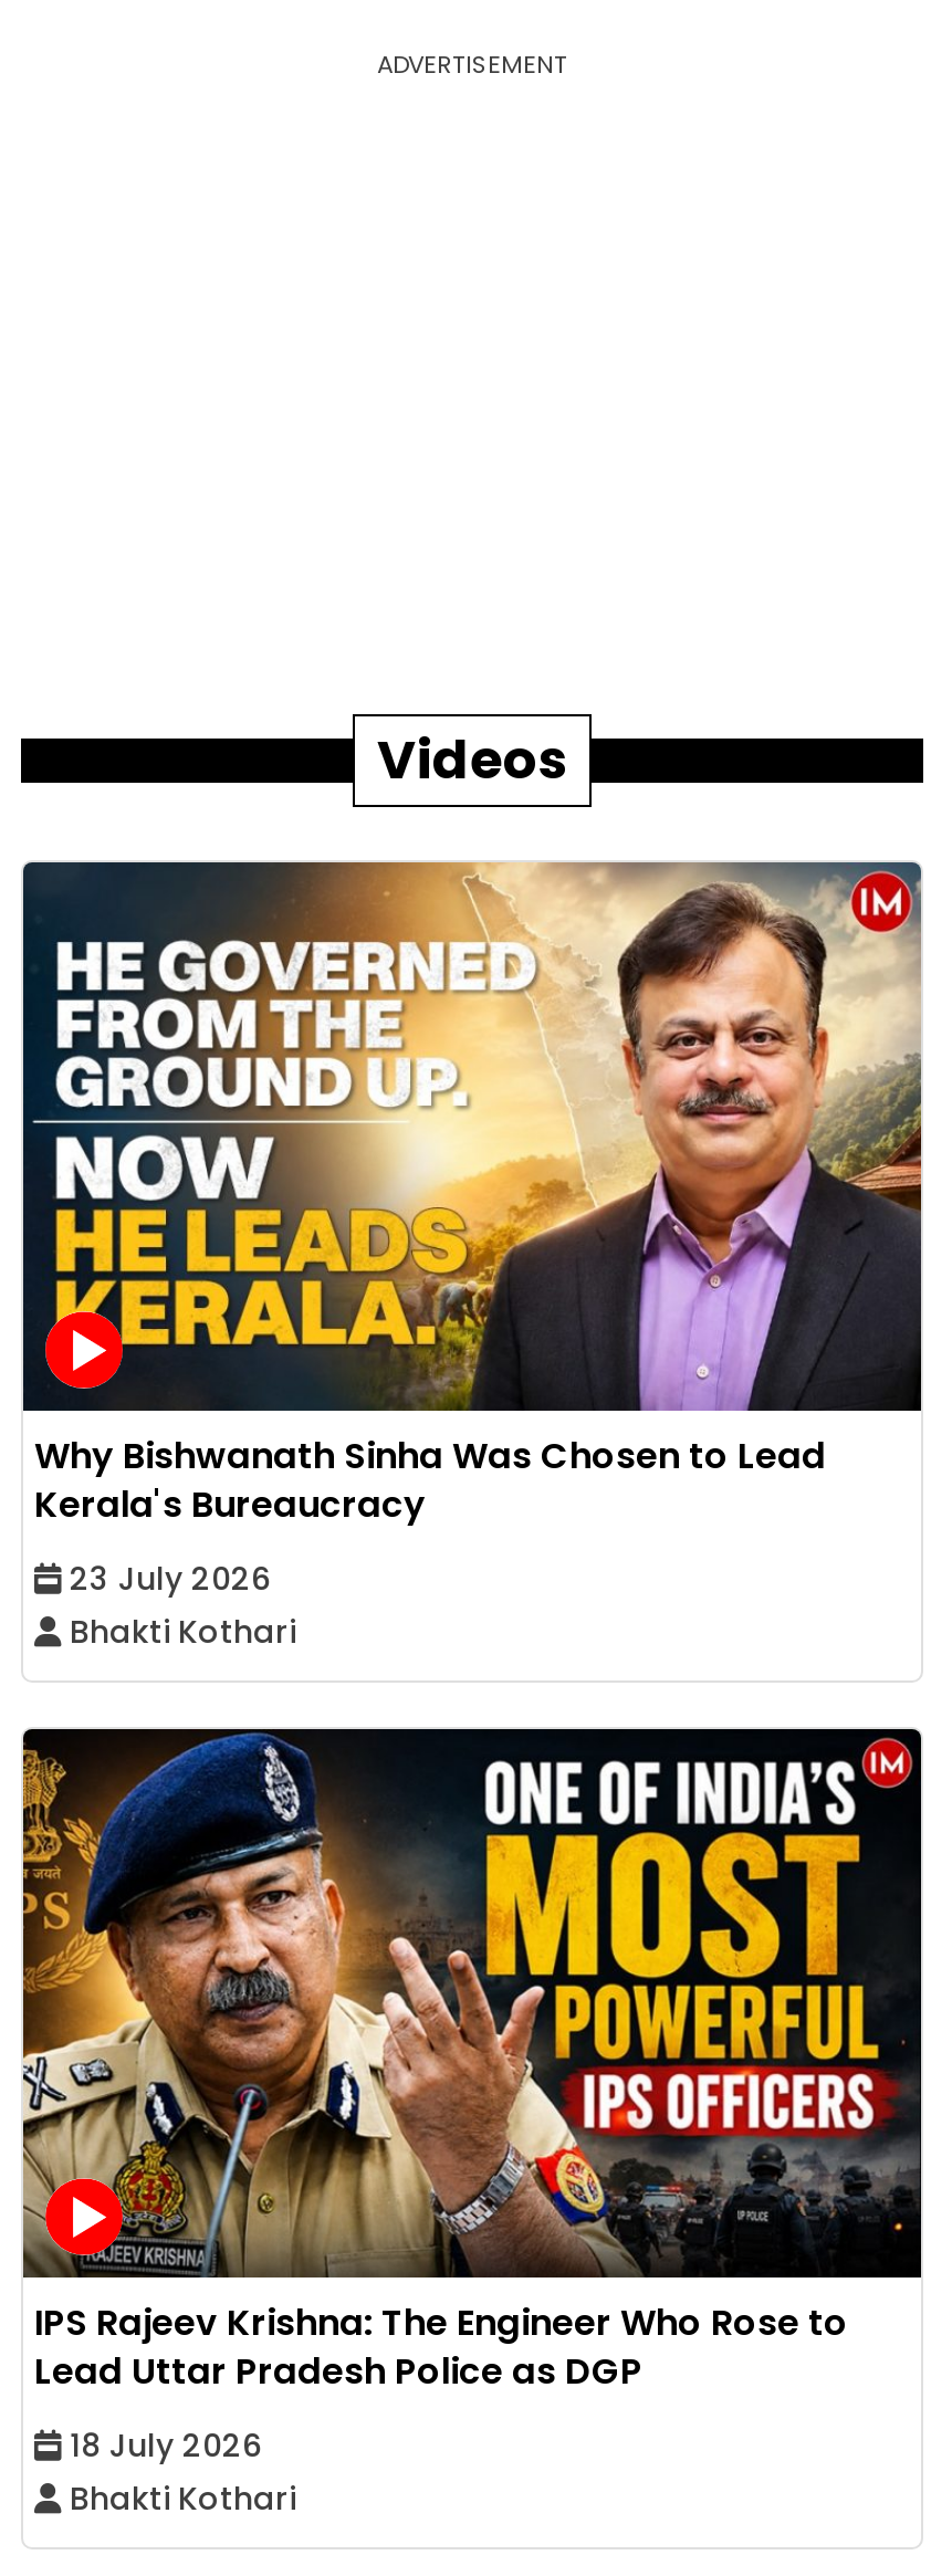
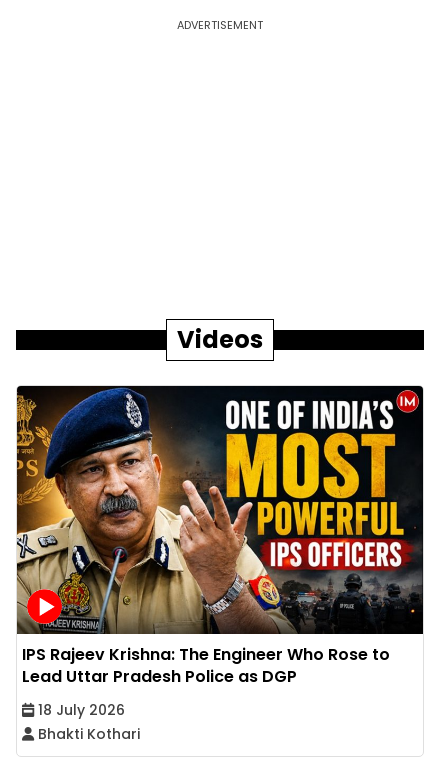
[21,860,923,1655] [image] | Why Bishwanath Sinha Was Chosen to Lead | Kerala's Bureaucracy | 23 July 2026 | Bhakti Kothari -> none

